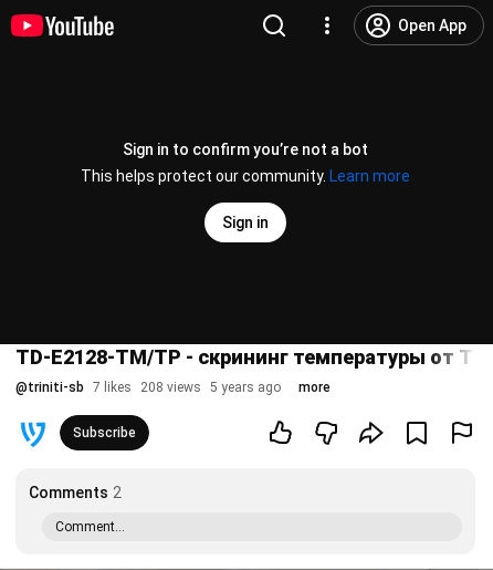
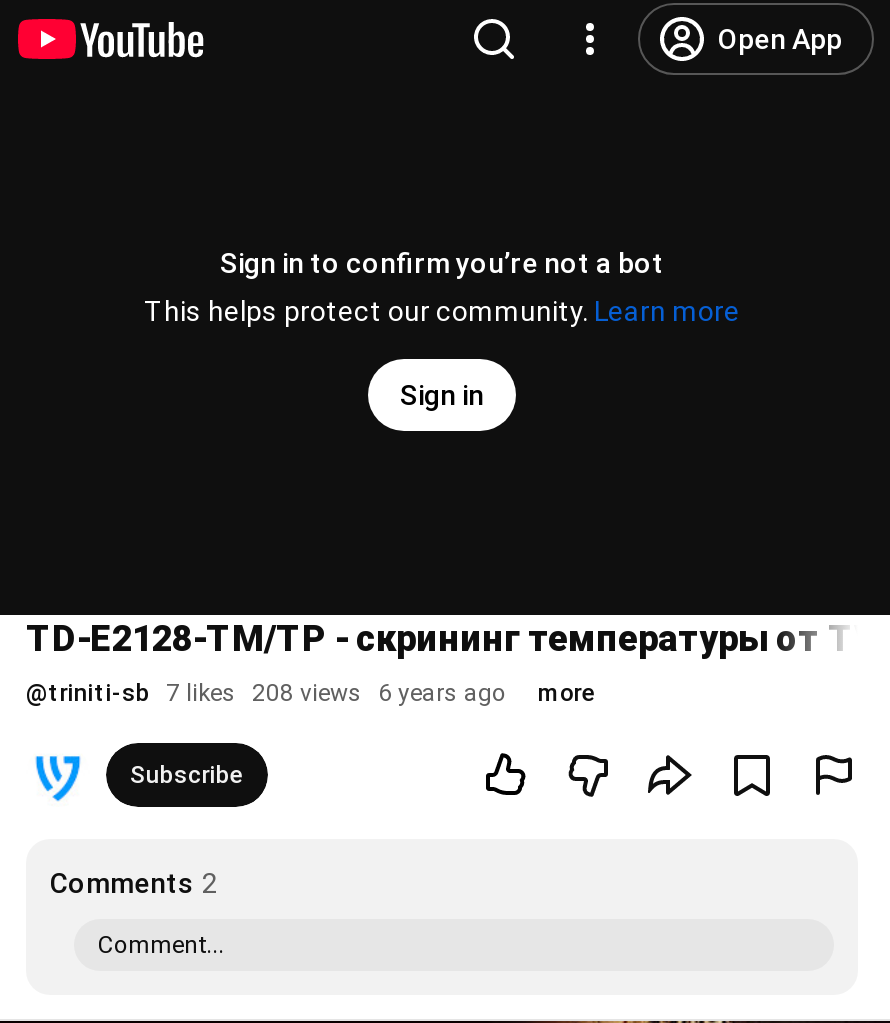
[15,380,281,395] @triniti-sb 7 likes 208 views 5 years ago -> [26,679,506,707] @triniti-sb 7 likes 208 views 6 years ago

